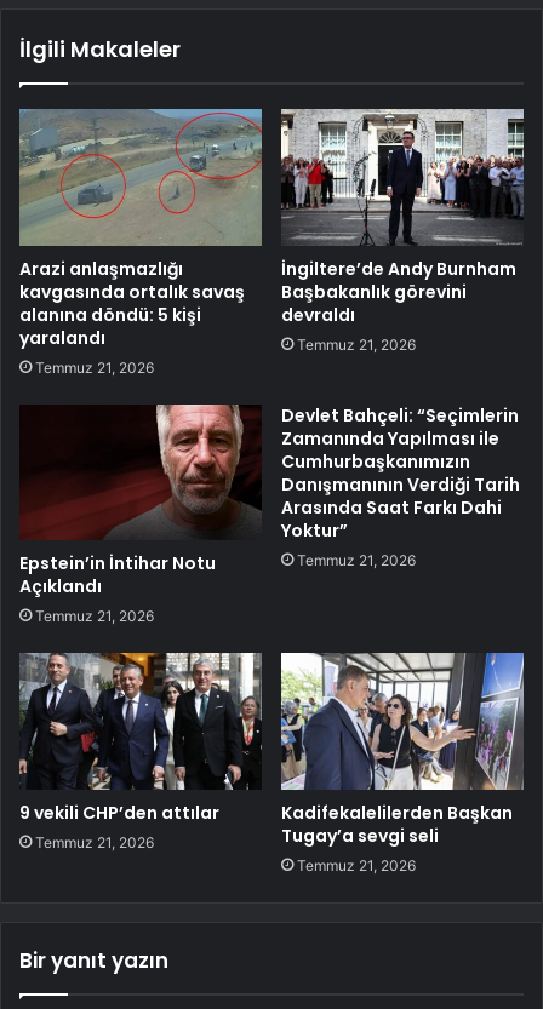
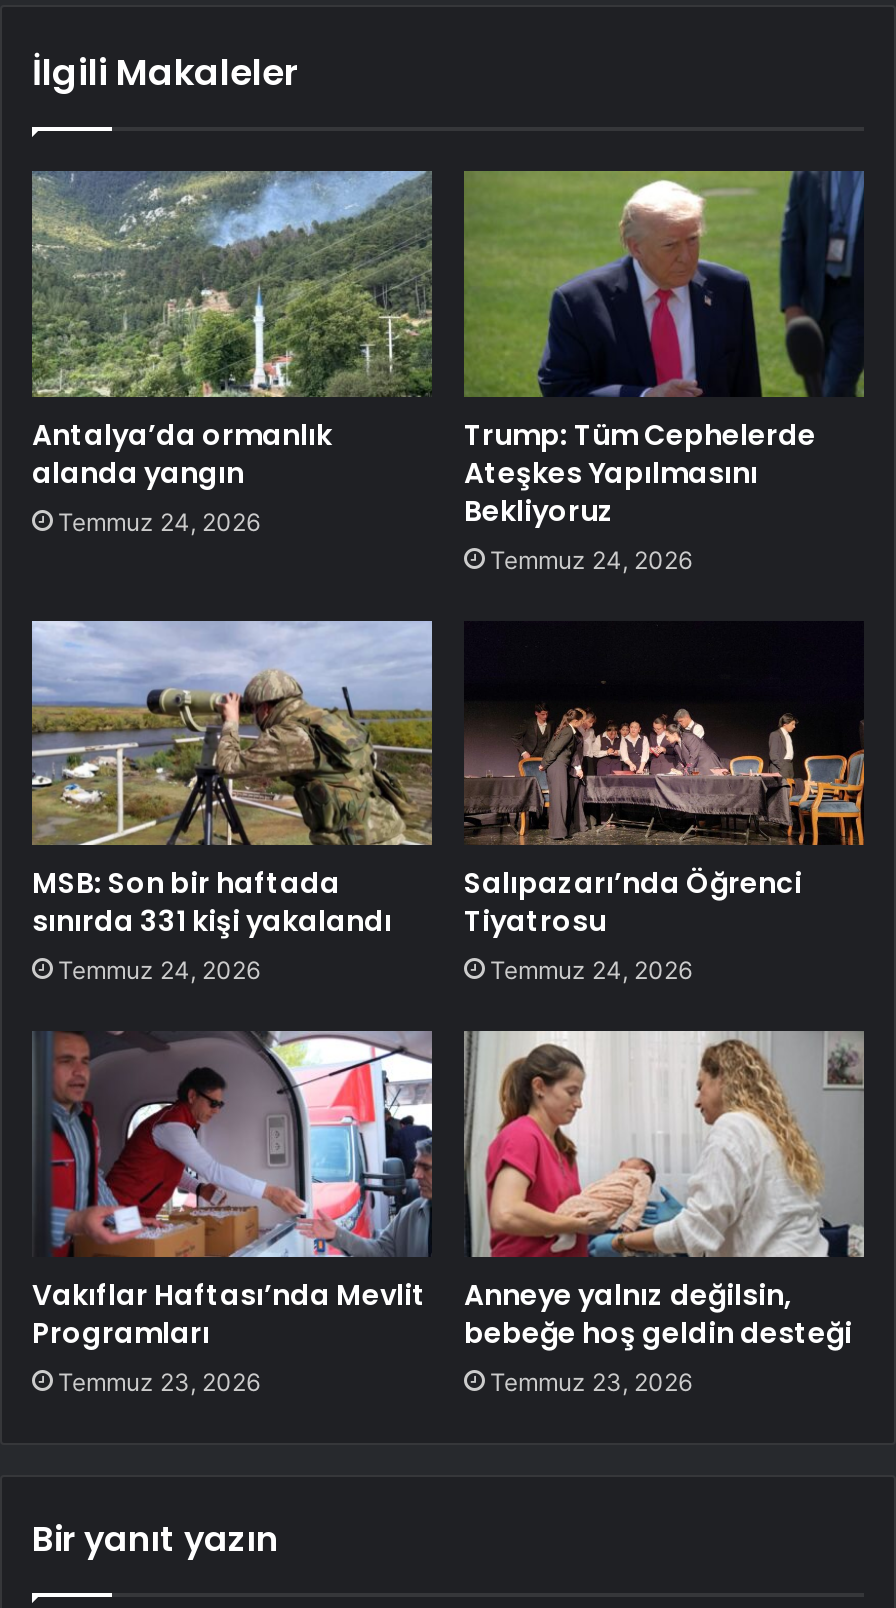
[19,109,262,376] [image] | Arazi anlaşmazlığı | kavgasında ortalık savaş | alanına döndü: 5 kişi | yaralandı | Temmuz 21, 2026 -> [32,171,432,536] [image] | Antalya’da ormanlık | alanda yangın | Temmuz 24, 2026
[280,108,525,353] [image] | İngiltere’de Andy Burnham | Başbakanlık görevini | devraldı | Temmuz 21, 2026 -> [464,169,864,574] [image] | Trump: Tüm Cephelerde | Ateşkes Yapılmasını | Bekliyoruz | Temmuz 24, 2026
[19,403,262,625] [image] | Epstein’in İntihar Notu | Açıklandı | Temmuz 21, 2026 -> [30,619,434,986] [image] | MSB: Son bir haftada | sınırda 331 kişi yakalandı | Temmuz 24, 2026
[281,403,520,569] Devlet Bahçeli: “Seçimlerin | Zamanında Yapılması ile | Cumhurbaşkanımızın | Danışmanının Verdiği Tarih | Arasında Saat Farkı Dahi | Yoktur” | Temmuz 21, 2026 -> [464,863,802,985] Salıpazarı’nda Öğrenci | Tiyatrosu | Temmuz 24, 2026
[18,652,262,852] [image] | 9 vekili CHP’den attılar | Temmuz 21, 2026 -> [32,1031,434,1397] [image] | Vakıflar Haftası’nda Mevlit | Programları | Temmuz 23, 2026
[280,652,524,875] [image] | Kadifekalelilerden Başkan | Tugay’a sevgi seli | Temmuz 21, 2026 -> [464,1029,864,1397] [image] | Anneye yalnız değilsin, | bebeğe hoş geldin desteği | Temmuz 23, 2026

